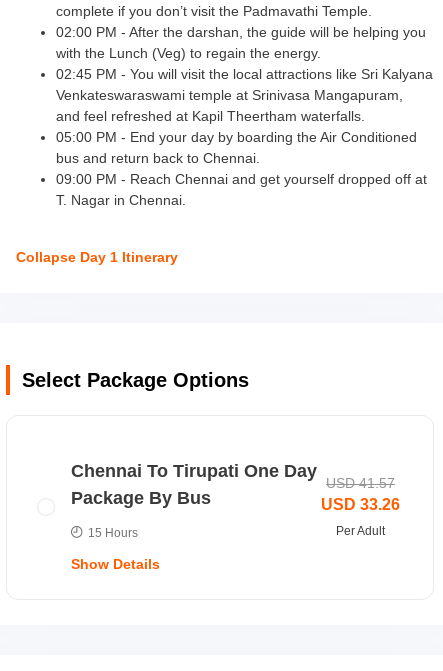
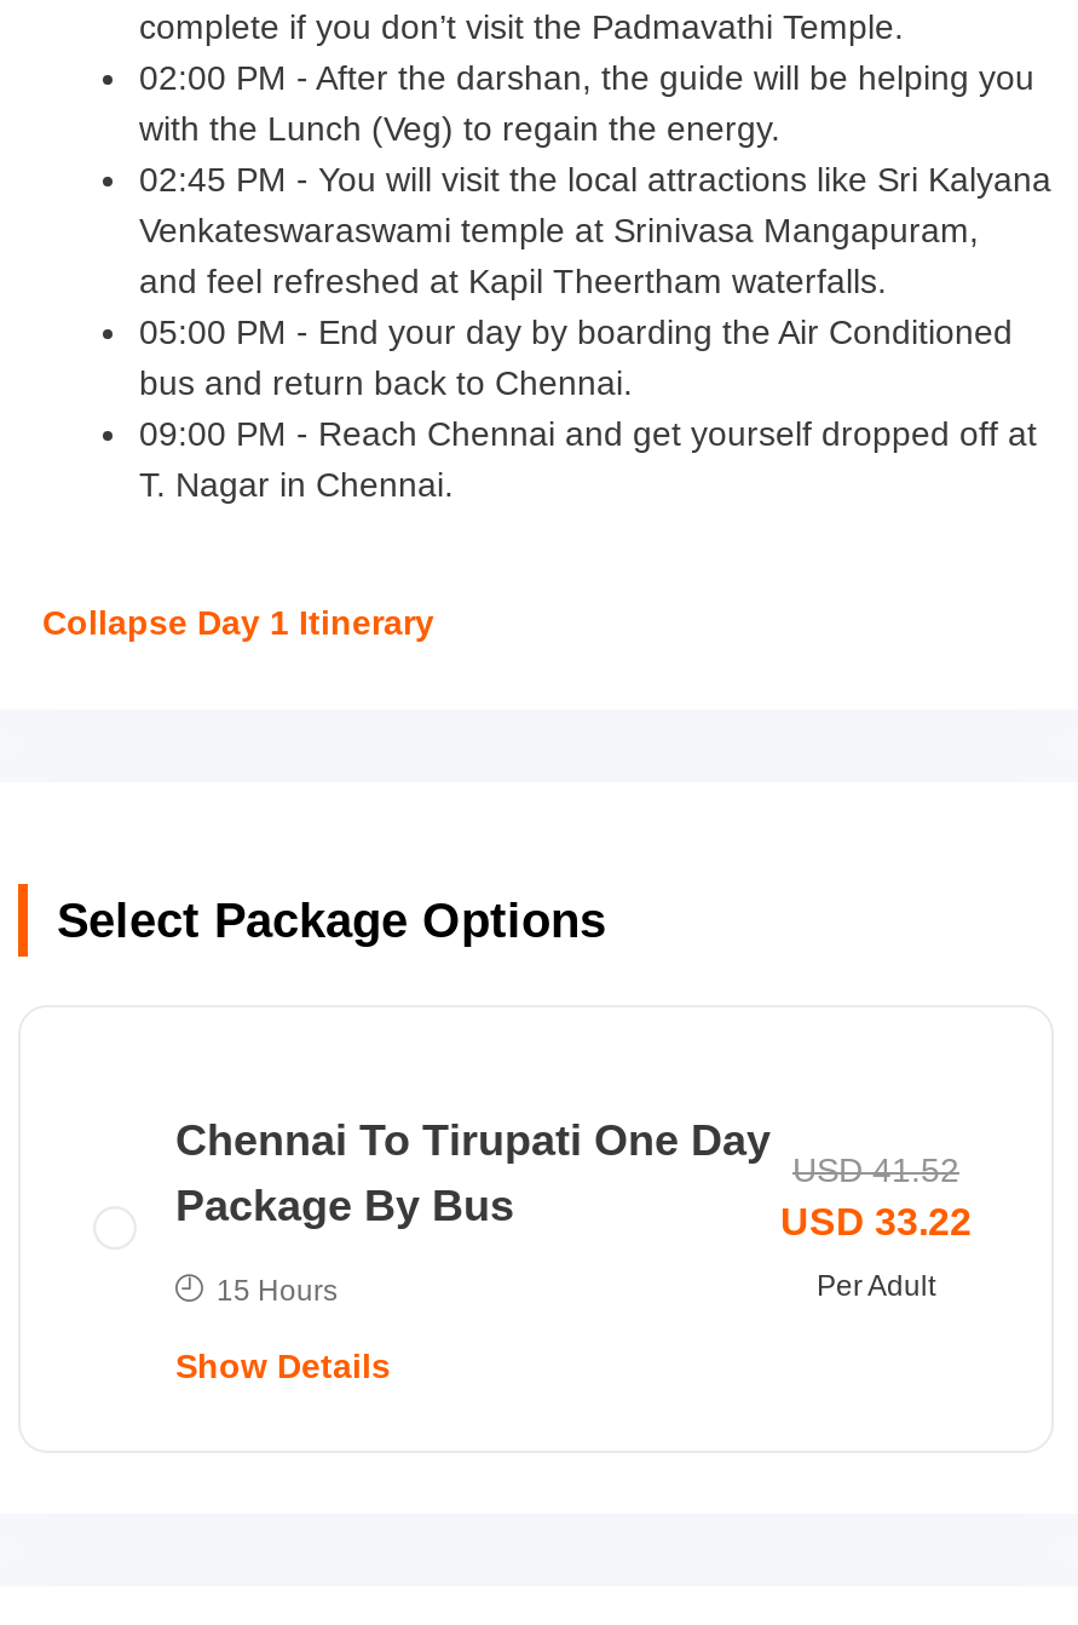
[326,475,395,491] USD 41.57 -> [792,1151,959,1189] USD 41.52
[321,496,400,513] USD 33.26 -> [780,1201,972,1243] USD 33.22

